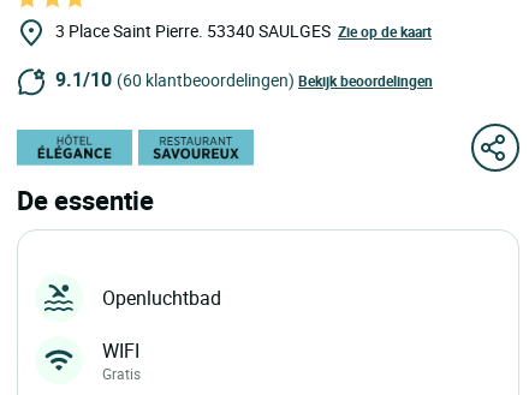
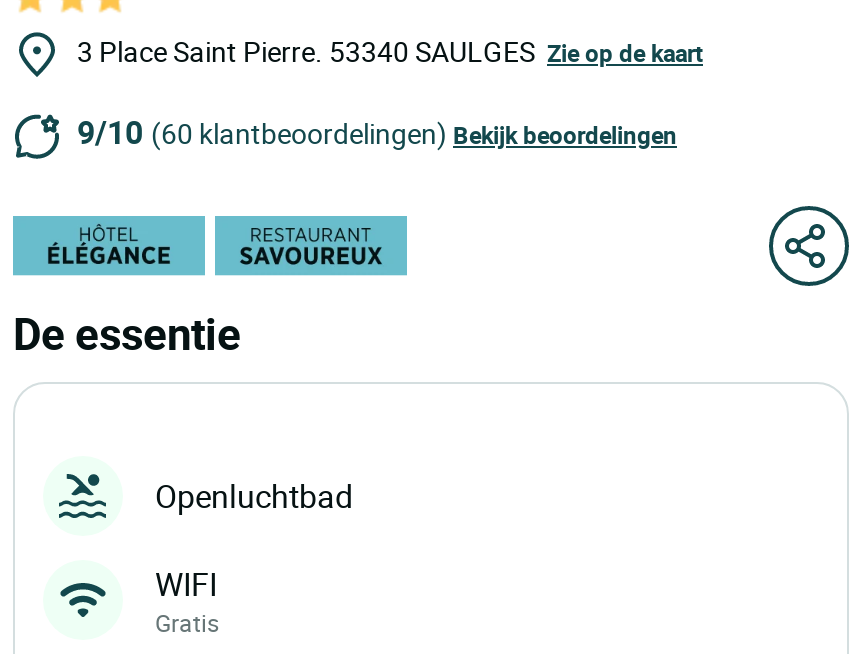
[55,66,433,93] 9.1/10 (60 klantbeoordelingen) Bekijk beoordelingen -> [77,111,677,155] 9/10 (60 klantbeoordelingen) Bekijk beoordelingen

